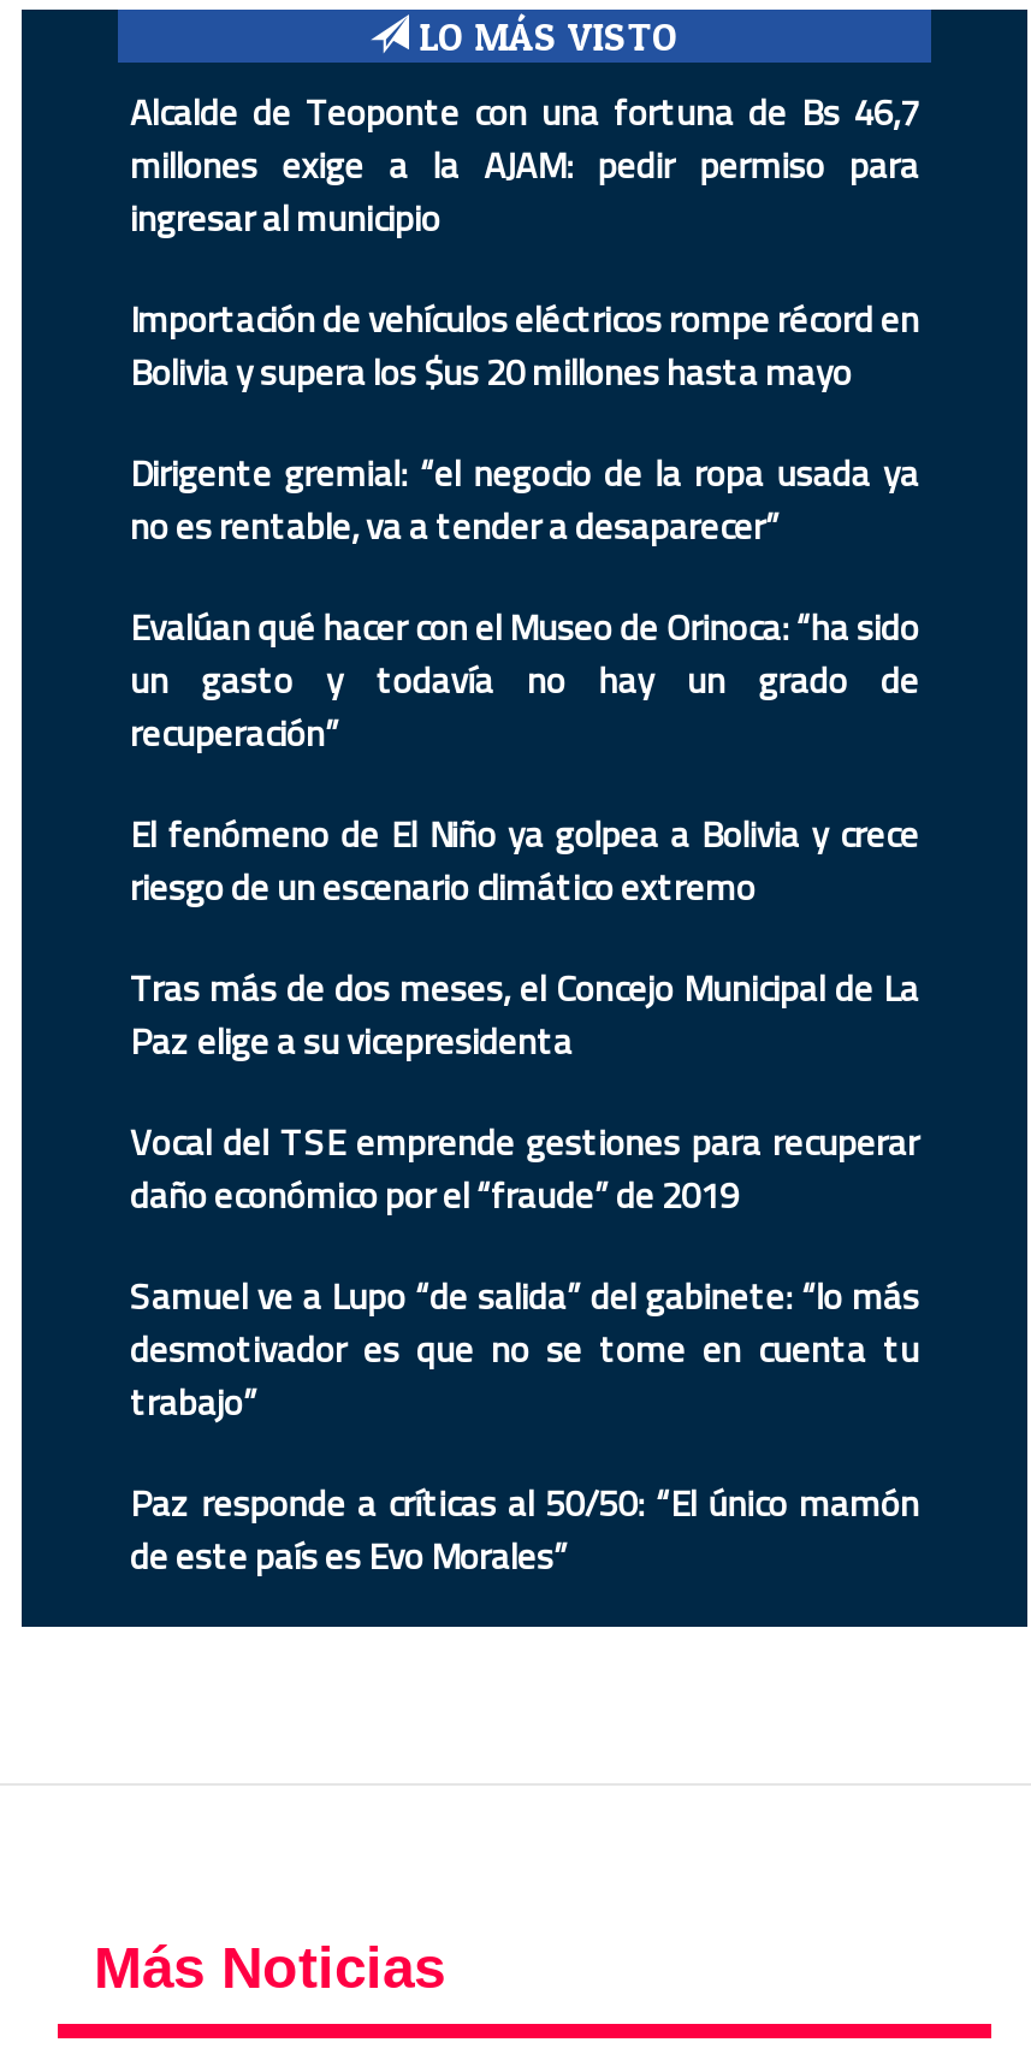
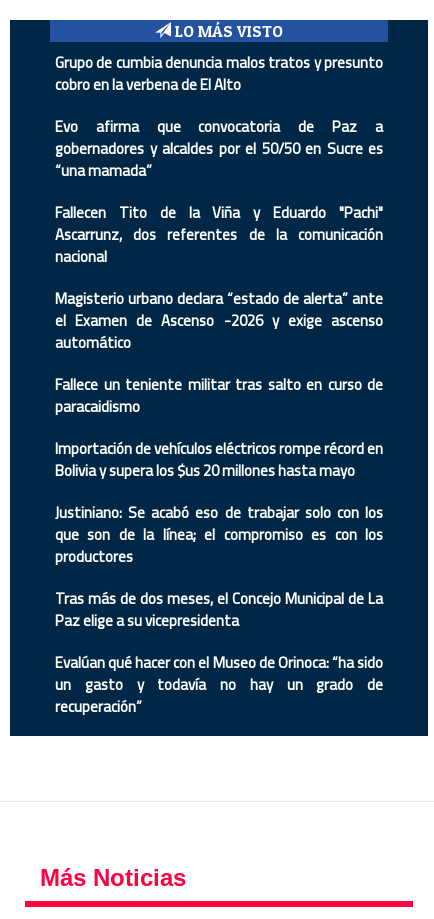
[130,78,919,254] Alcalde de Teoponte con una fortuna de Bs 46,7 | millones exige a la AJAM: pedir permiso para | ingresar al municipio -> [55,48,383,421] Grupo de cumbia denuncia malos tratos y presunto | cobro en la verbena de El Alto | Evo afirma que convocatoria de Paz a | gobernadores y alcaldes por el 50/50 en Sucre es | “una mamada” | Fallecen Tito de la Viña y Eduardo "Pachi" | Ascarrunz, dos referentes de la comunicación | nacional | Magisterio urbano declara “estado de alerta” ante | el Examen de Ascenso -2026 y exige ascenso | automático | Fallece un teniente militar tras salto en curso de | paracaidismo
moved [130,285,919,408] -> [55,434,383,485]: Importación de vehículos eléctricos rompe récord en | Bolivia y supera los $us 20 millones hasta mayo
[130,439,919,562] Dirigente gremial: “el negocio de la ropa usada ya | no es rentable, va a tender a desaparecer” -> [55,498,383,571] Justiniano: Se acabó eso de trabajar solo con los | que son de la línea; el compromiso es con los | productores
moved [130,593,919,716] -> [55,648,383,699]: Evalúan qué hacer con el Museo de Orinoca: “ha sido | un gasto y todavía no hay un grado de
[130,800,919,1592] El fenómeno de El Niño ya golpea a Bolivia y crece | riesgo de un escenario climático extremo | Vocal del TSE emprende gestiones para recuperar | daño económico por el “fraude” de 2019 | Samuel ve a Lupo “de salida” del gabinete: “lo más | desmotivador es que no se tome en cuenta tu | trabajo” | Paz responde a críticas al 50/50: “El único mamón | de este país es Evo Morales” -> none
moved [130,954,919,1077] -> [55,584,383,635]: Tras más de dos meses, el Concejo Municipal de La | Paz elige a su vicepresidenta

